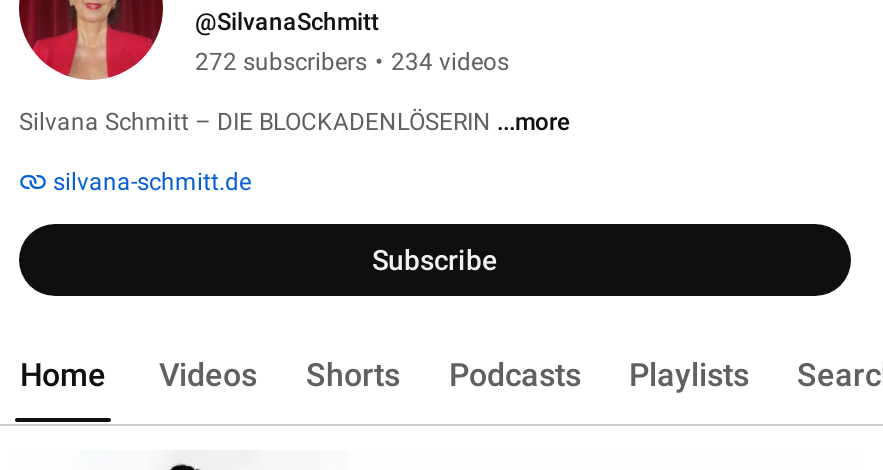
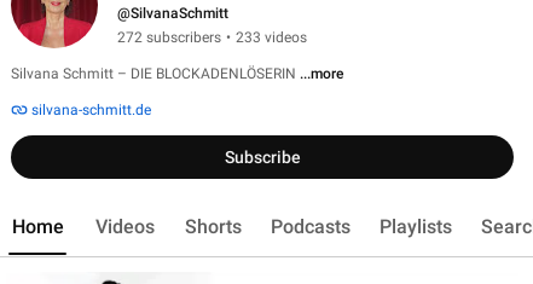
[195,48,509,76] 272 subscribers • 234 videos -> [117,29,307,46] 272 subscribers • 233 videos

